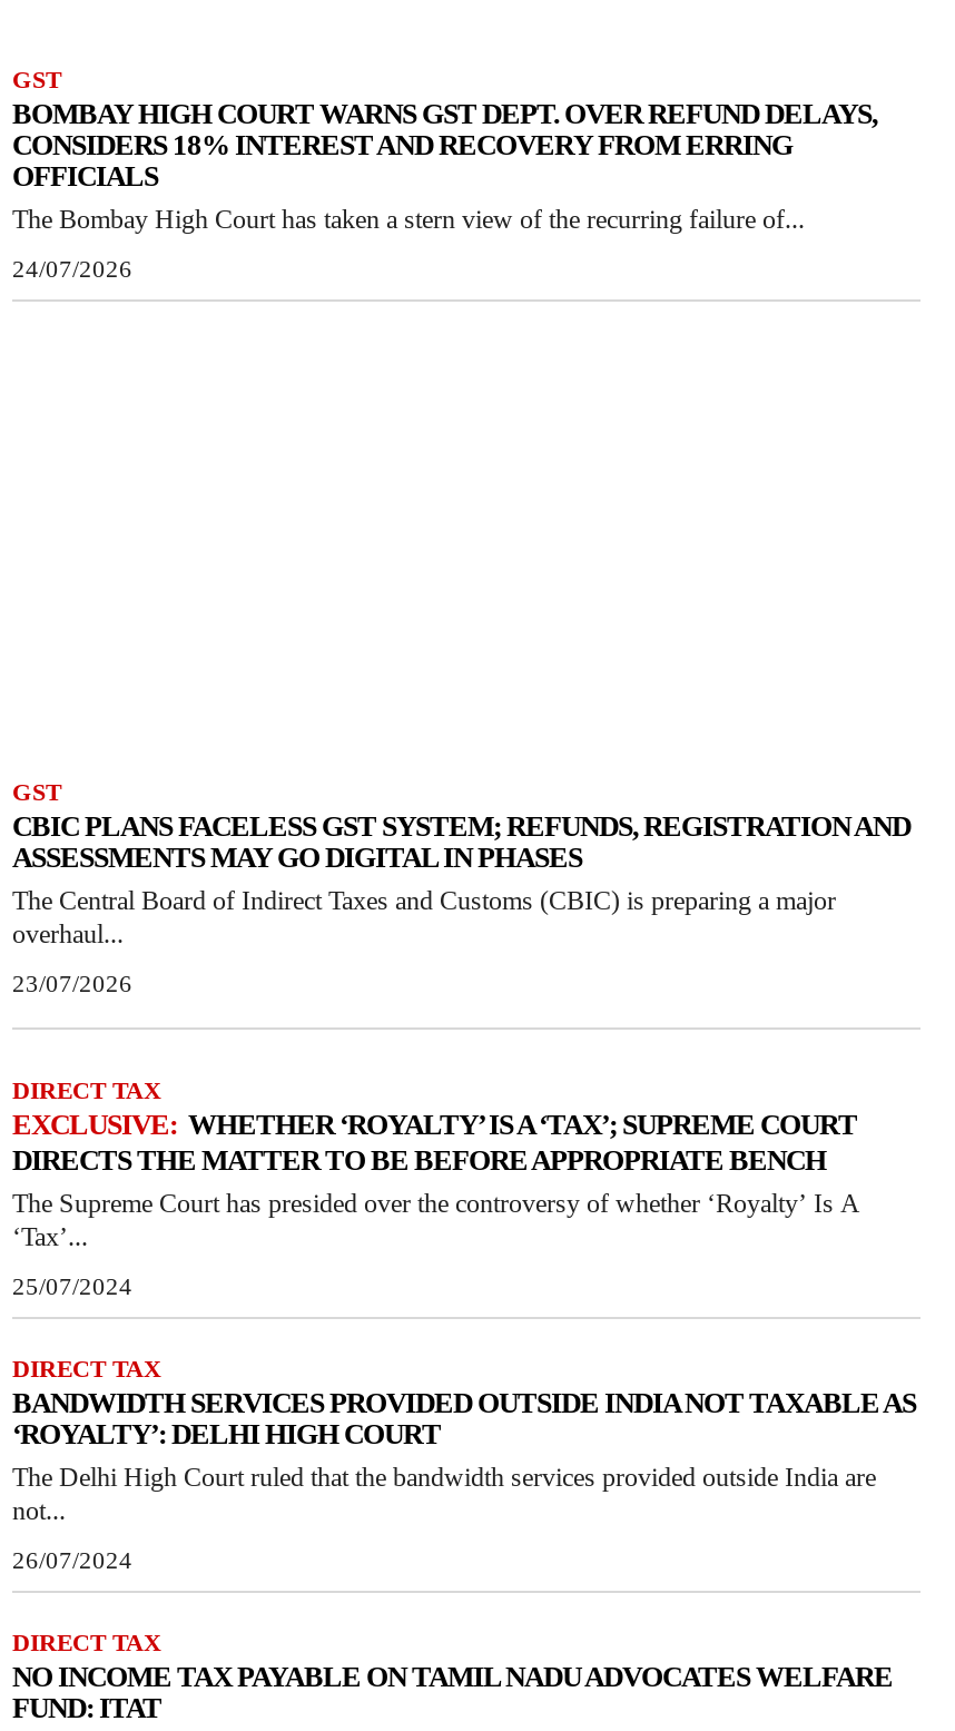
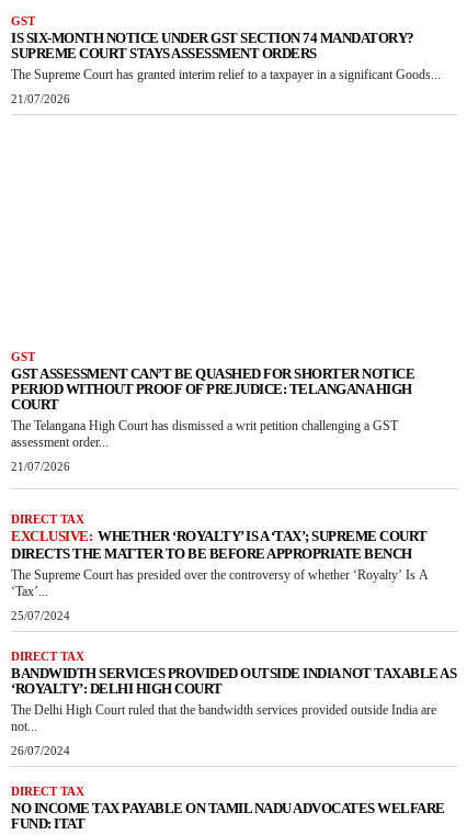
[12,97,877,235] BOMBAY HIGH COURT WARNS GST DEPT. OVER REFUND DELAYS, | CONSIDERS 18% INTEREST AND RECOVERY FROM ERRING | OFFICIALS | The Bombay High Court has taken a stern view of the recurring failure of... -> [11,30,441,82] IS SIX-MONTH NOTICE UNDER GST SECTION 74 MANDATORY? | SUPREME COURT STAYS ASSESSMENT ORDERS | The Supreme Court has granted interim relief to a taxpayer in a significant Goods...
[12,255,132,281] 24/07/2026 -> [11,92,70,105] 21/07/2026
[12,808,910,948] CBIC PLANS FACELESS GST SYSTEM; REFUNDS, REGISTRATION AND | ASSESSMENTS MAY GO DIGITAL IN PHASES | The Central Board of Indirect Taxes and Customs (CBIC) is preparing a major | overhaul... -> [11,365,414,449] GST ASSESSMENT CAN’T BE QUASHED FOR SHORTER NOTICE | PERIOD WITHOUT PROOF OF PREJUDICE: TELANGANA HIGH | COURT | The Telangana High Court has dismissed a writ petition challenging a GST | assessment order...
[12,968,132,995] 23/07/2026 -> [11,459,70,472] 21/07/2026

